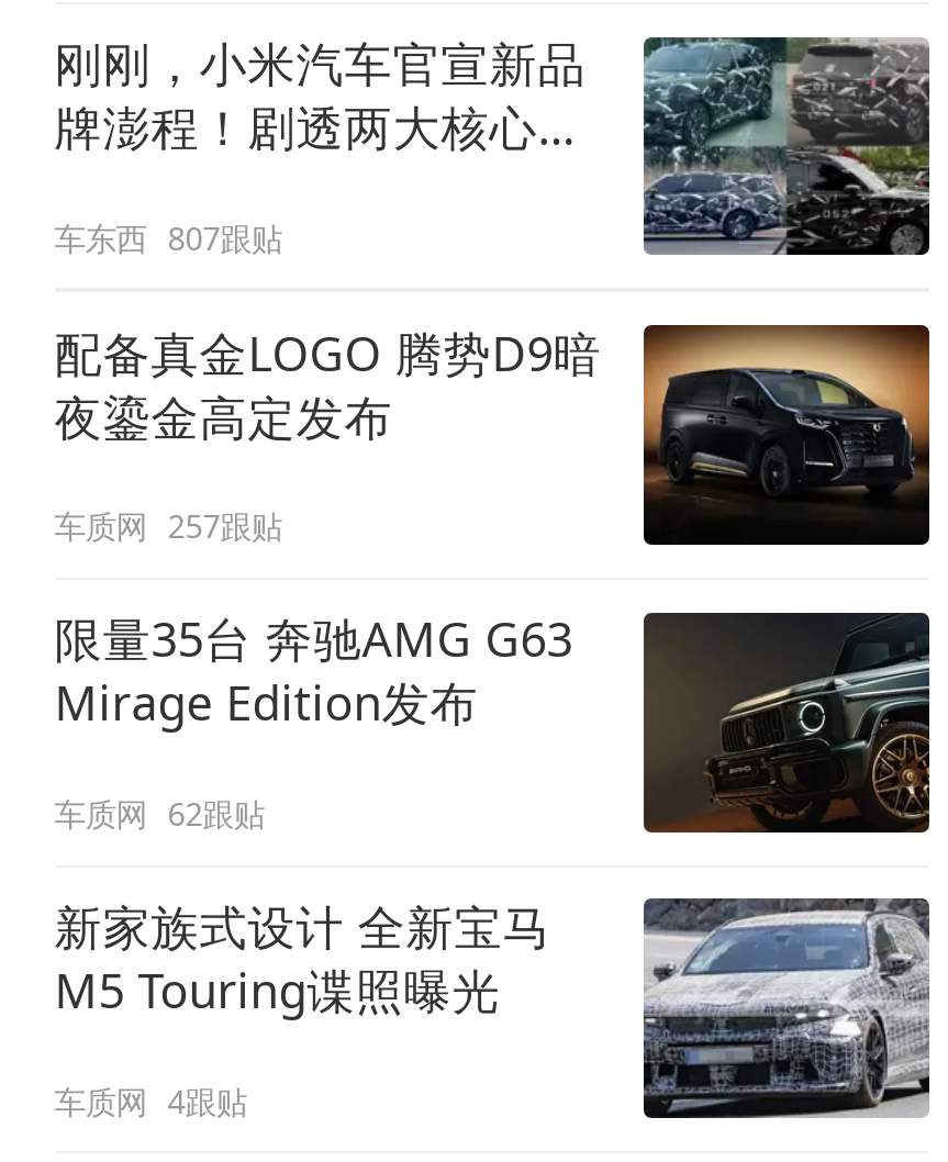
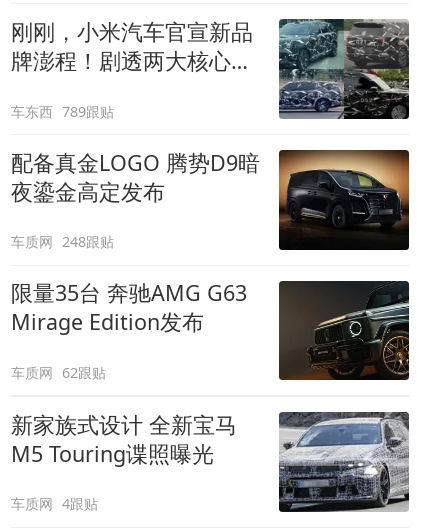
[54,216,282,258] 车东西 807跟贴 -> [11,101,114,120] 车东西 789跟贴
[54,506,282,547] 车质网 257跟贴 -> [11,232,114,251] 车质网 248跟贴

